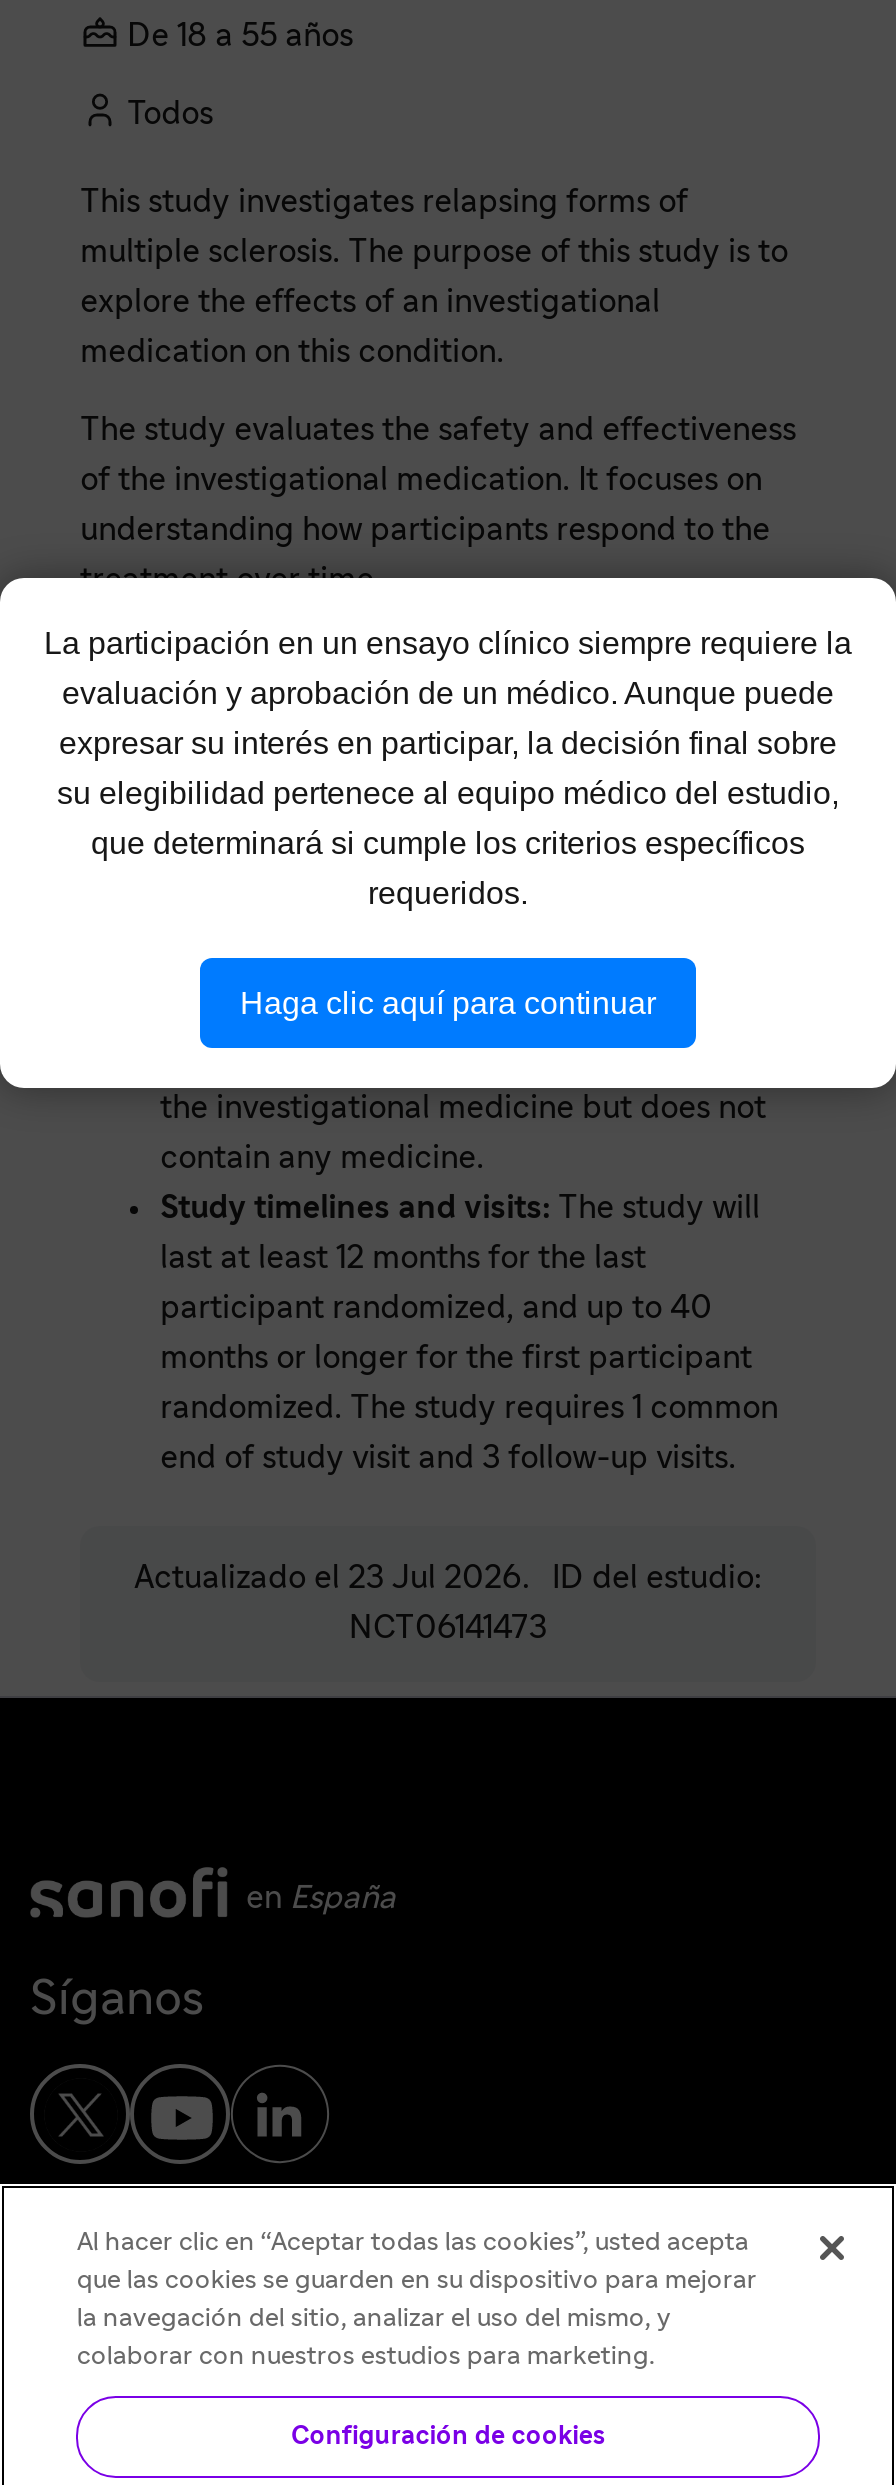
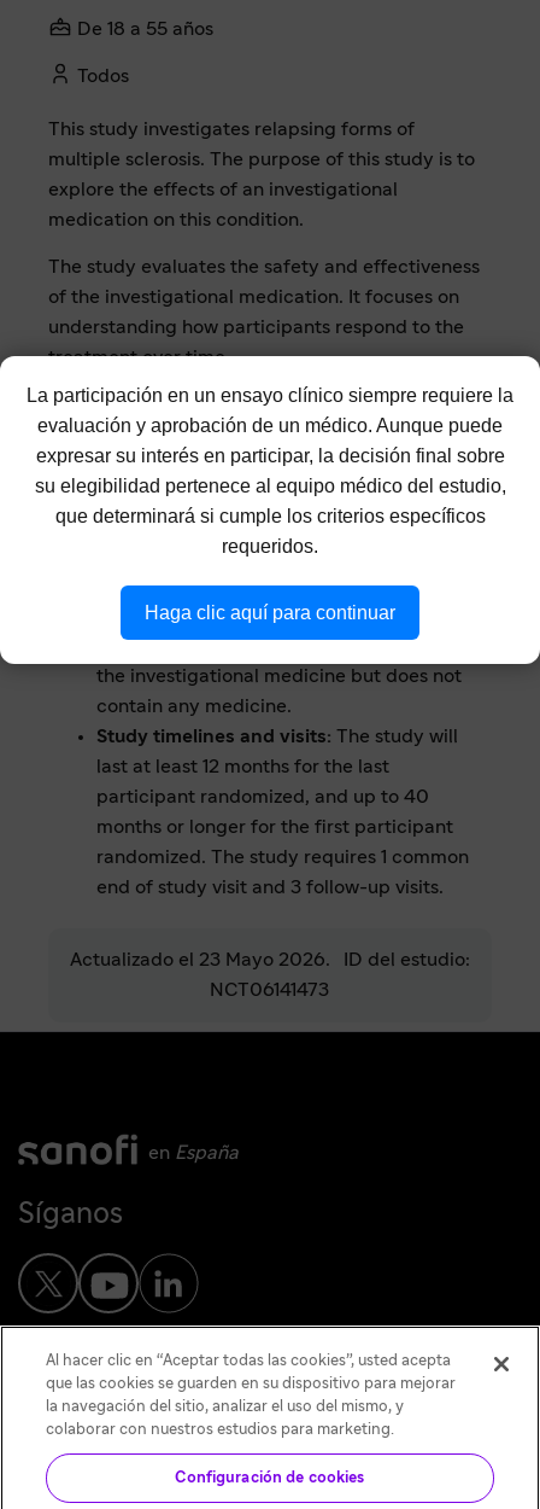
[134,1562,762,1594] Actualizado el 23 Jul 2026. ID del estudio: -> [70,950,470,970] Actualizado el 23 Mayo 2026. ID del estudio:

